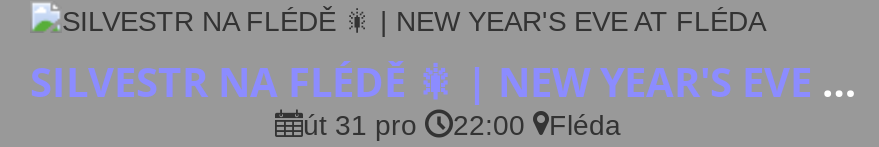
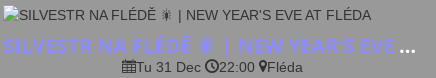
[303,109,621,141] út 31 pro 22:00 Fléda -> [135,59,302,75] Tu 31 Dec 22:00 Fléda

